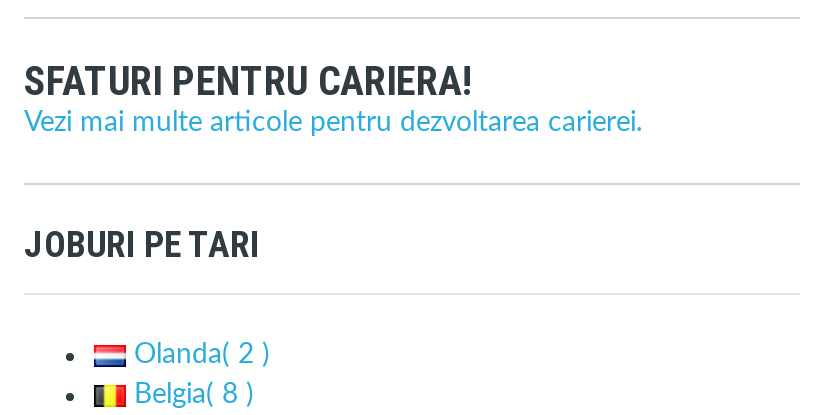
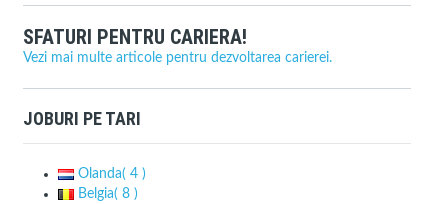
[126,341,270,369] Olanda( 2 ) -> [74,167,146,181] Olanda( 4 )

